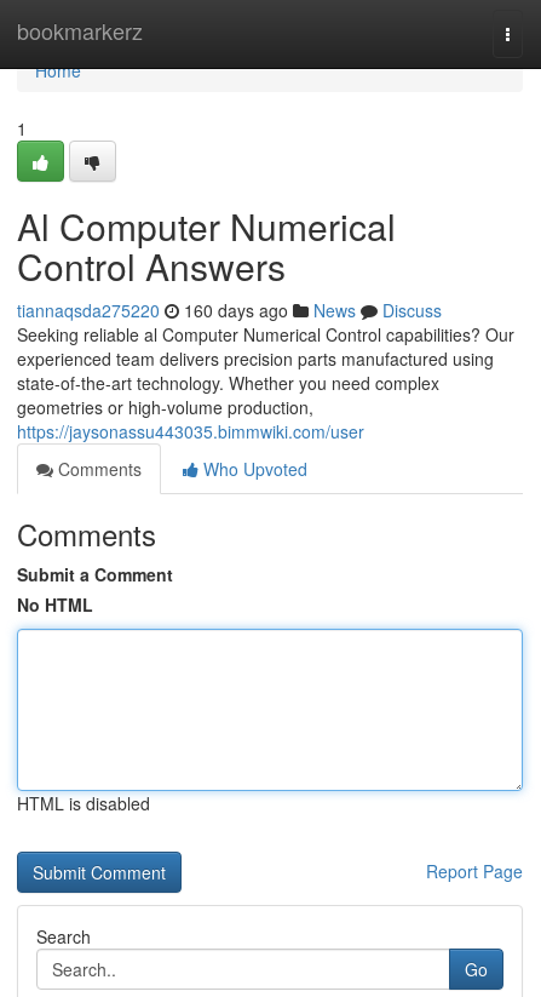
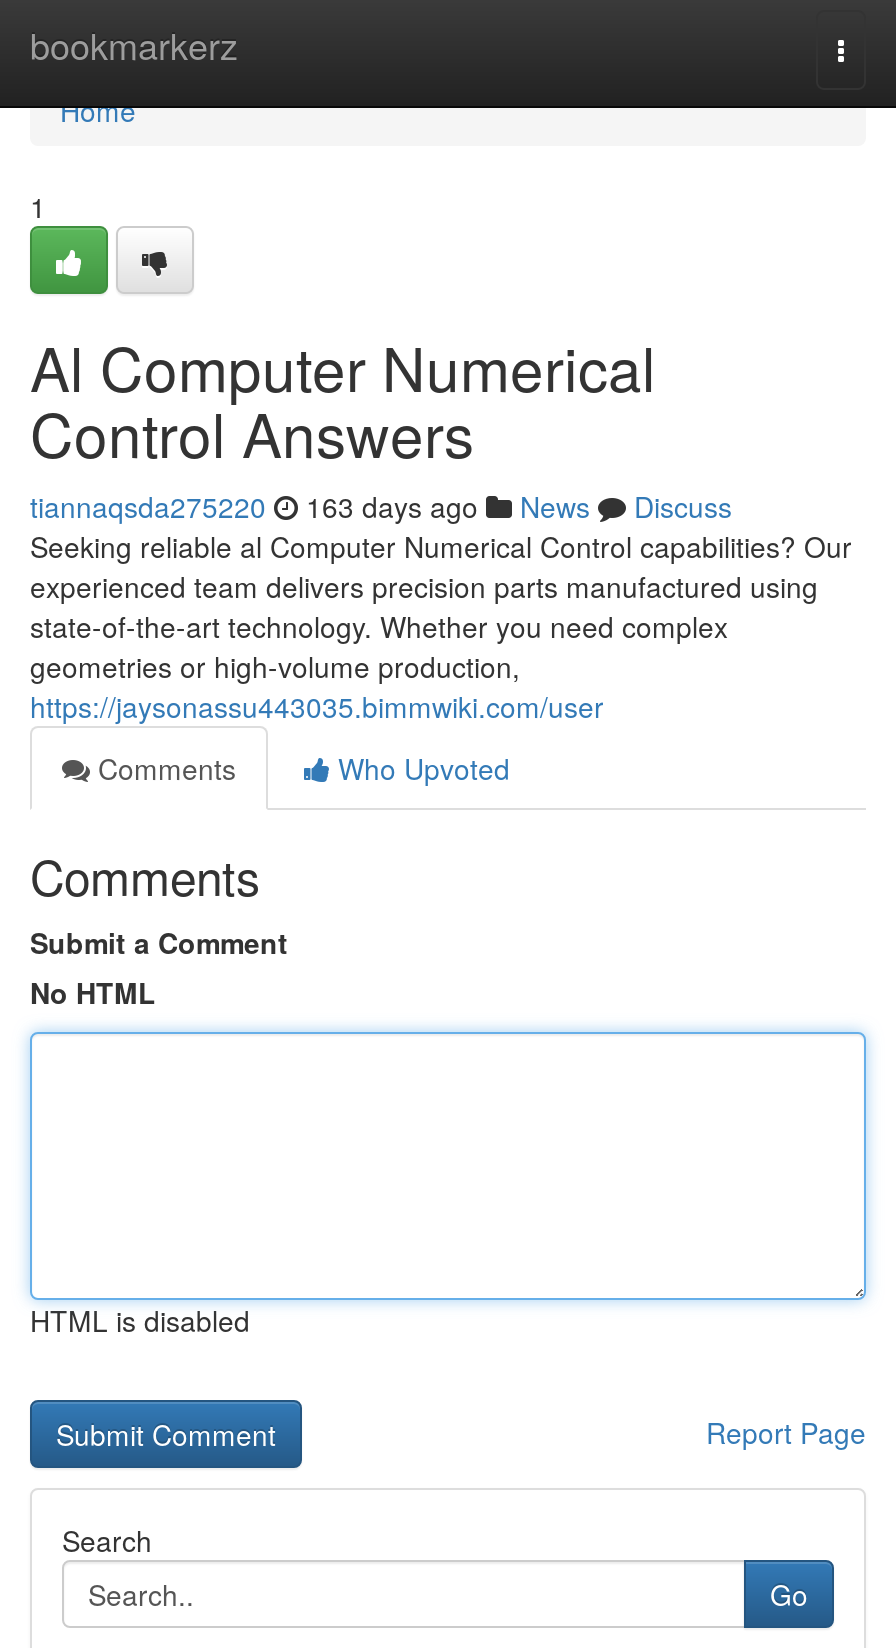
[17,298,442,322] tiannaqsda275220 160 days ago News Discuss -> [30,486,732,526] tiannaqsda275220 163 days ago News Discuss

